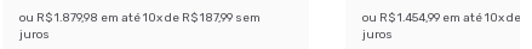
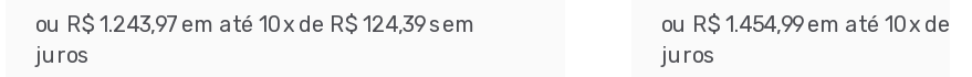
[19,11,260,24] ou R$ 1.879,98 em até 10 x de R$ 187,99 sem -> [35,12,475,36] ou R$ 1.243,97 em até 10 x de R$ 124,39 sem

